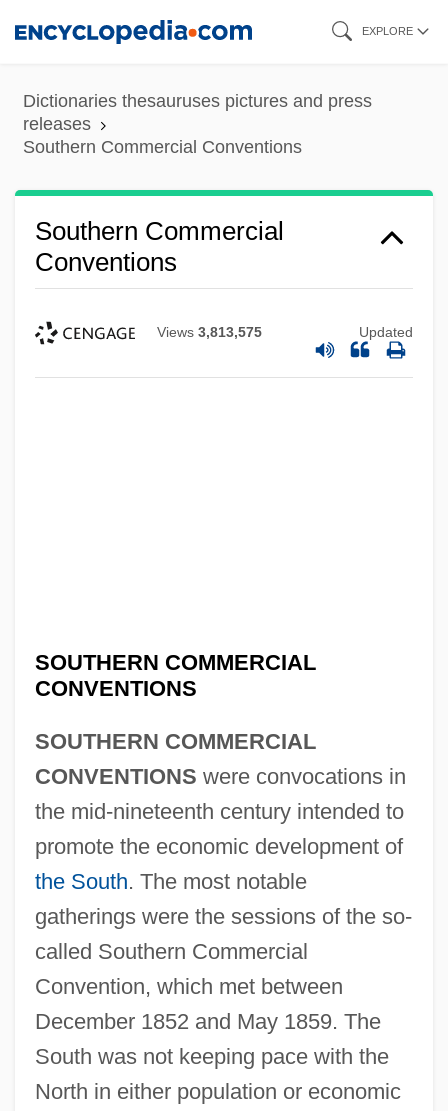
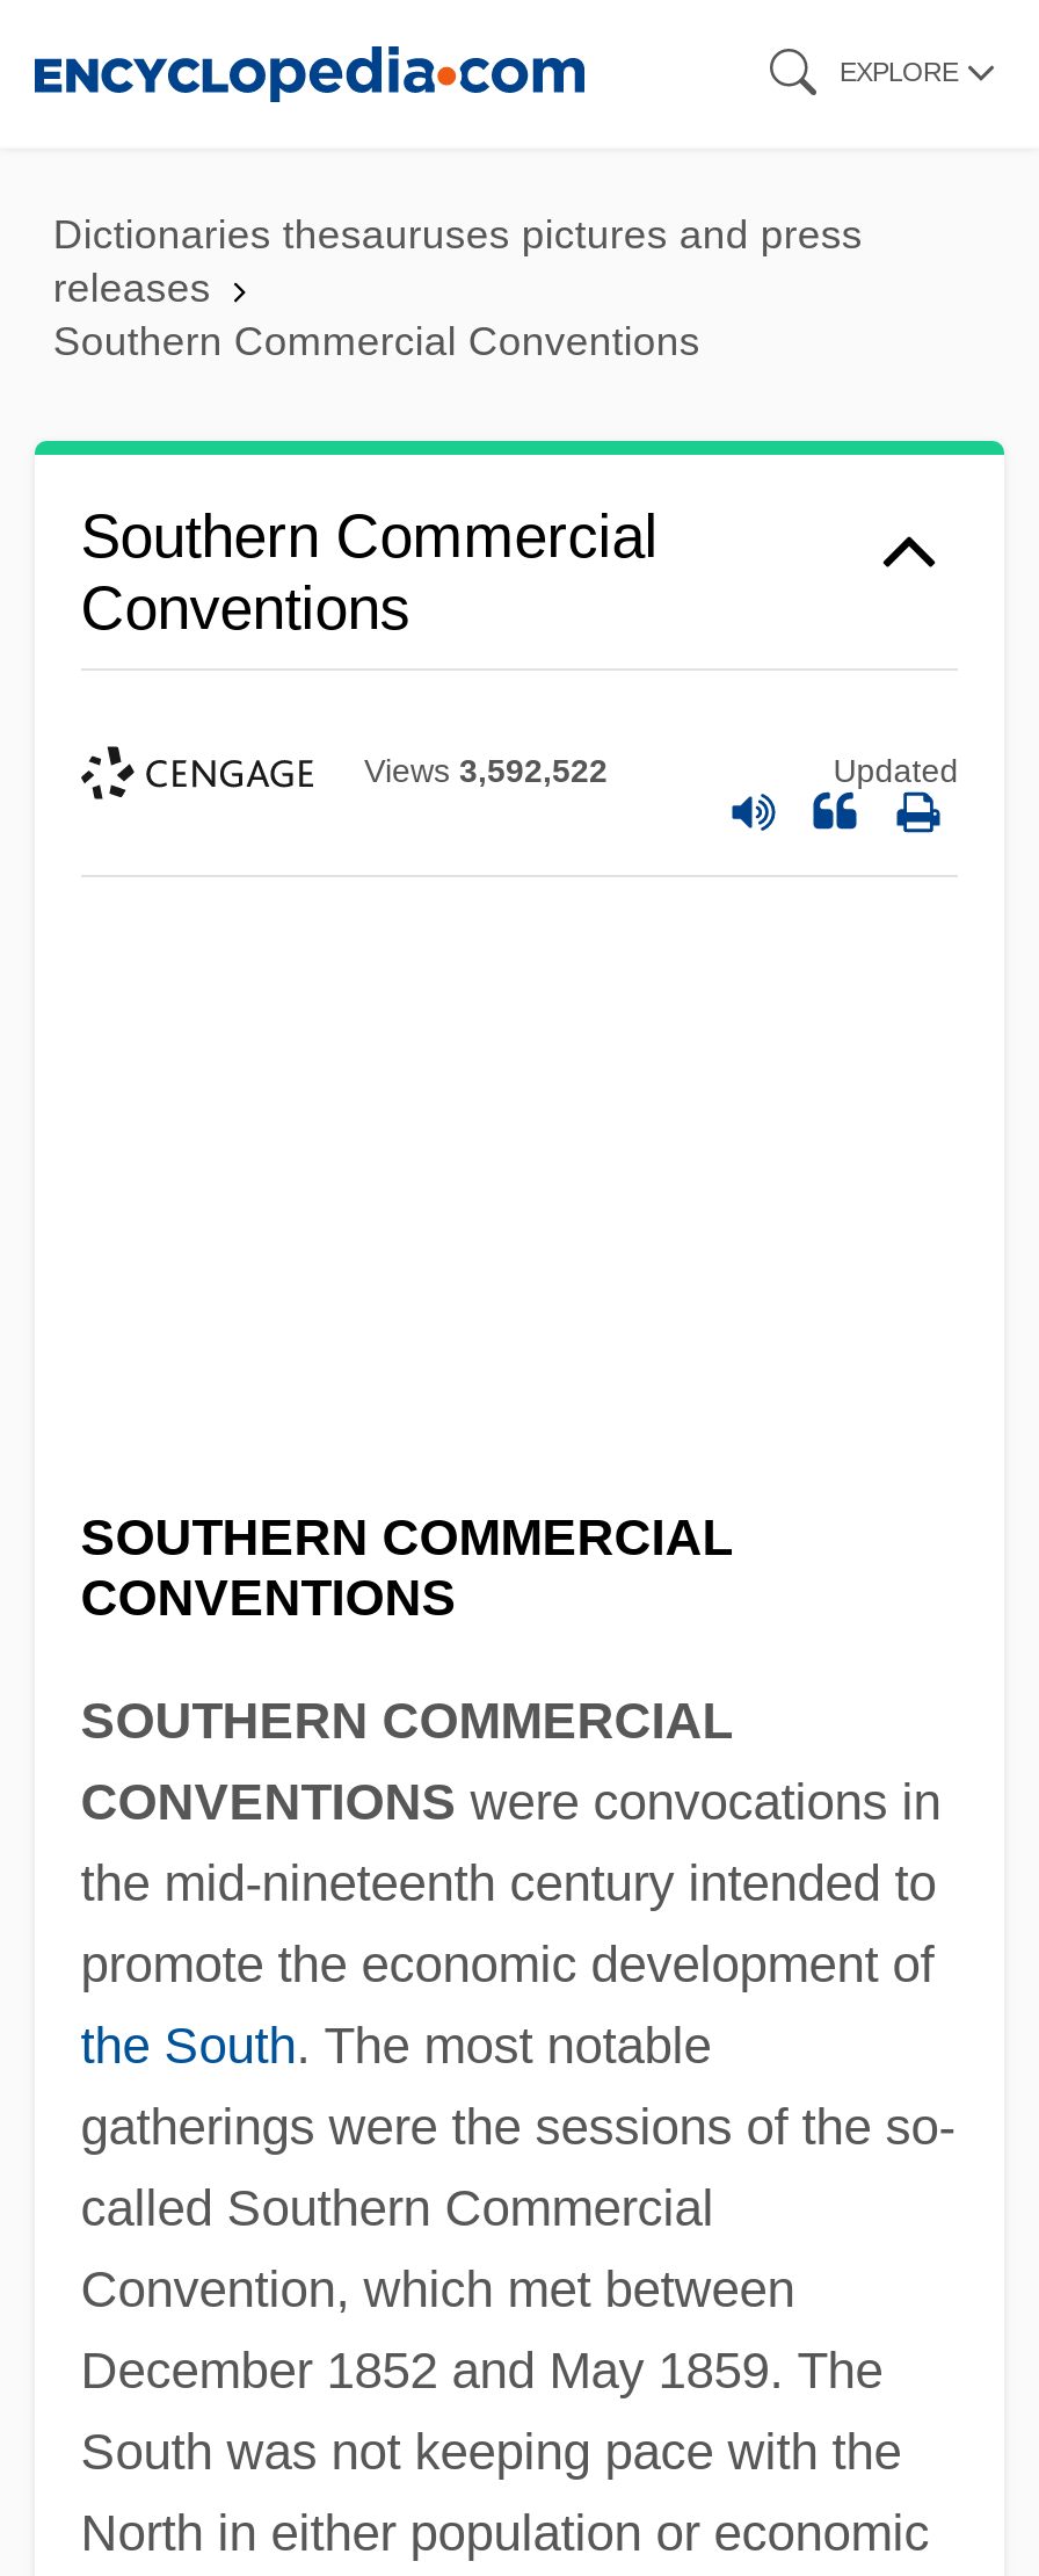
[157,324,262,340] Views 3,813,575 -> [364,753,608,790] Views 3,592,522

